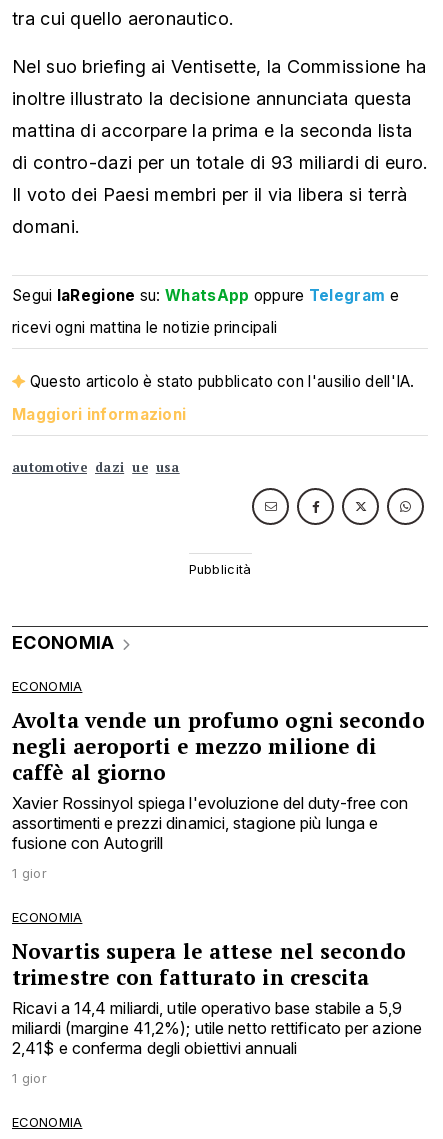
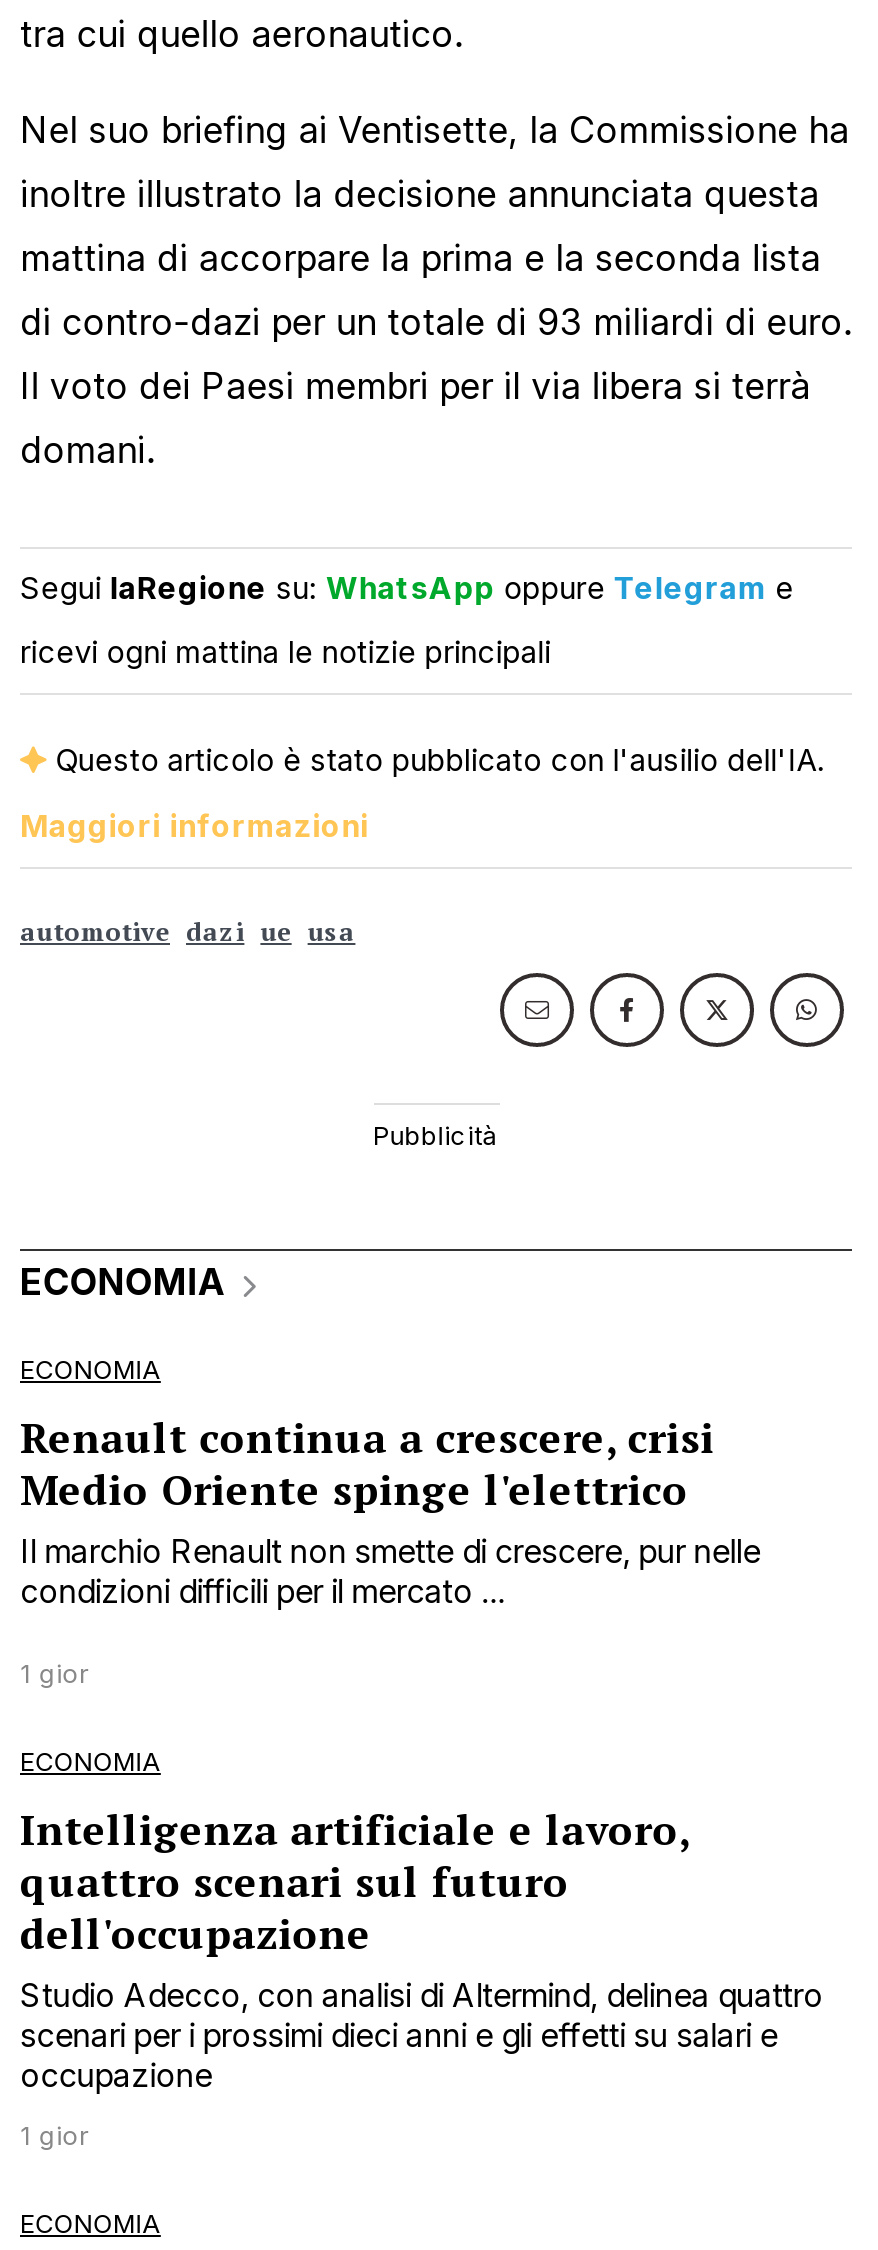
[12,706,425,853] Avolta vende un profumo ogni secondo | negli aeroporti e mezzo milione di | caffè al giorno | Xavier Rossinyol spiega l'evoluzione del duty-free con | assortimenti e prezzi dinamici, stagione più lunga e | fusione con Autogrill -> [20,1410,760,1612] Renault continua a crescere, crisi | Medio Oriente spinge l'elettrico | Il marchio Renault non smette di crescere, pur nelle | condizioni difficili per il mercato ...
moved [12,866,82,925] -> [20,1660,161,1778]: 1 gior | ECONOMIA
[12,937,422,1058] Novartis supera le attese nel secondo | trimestre con fatturato in crescita | Ricavi a 14,4 miliardi, utile operativo base stabile a 5,9 | miliardi (margine 41,2%); utile netto rettificato per azione | 2,41$ e conferma degli obiettivi annuali -> [20,1802,823,2096] Intelligenza artificiale e lavoro, | quattro scenari sul futuro | dell'occupazione | Studio Adecco, con analisi di Altermind, delinea quattro | scenari per i prossimi dieci anni e gli effetti su salari e | occupazione

